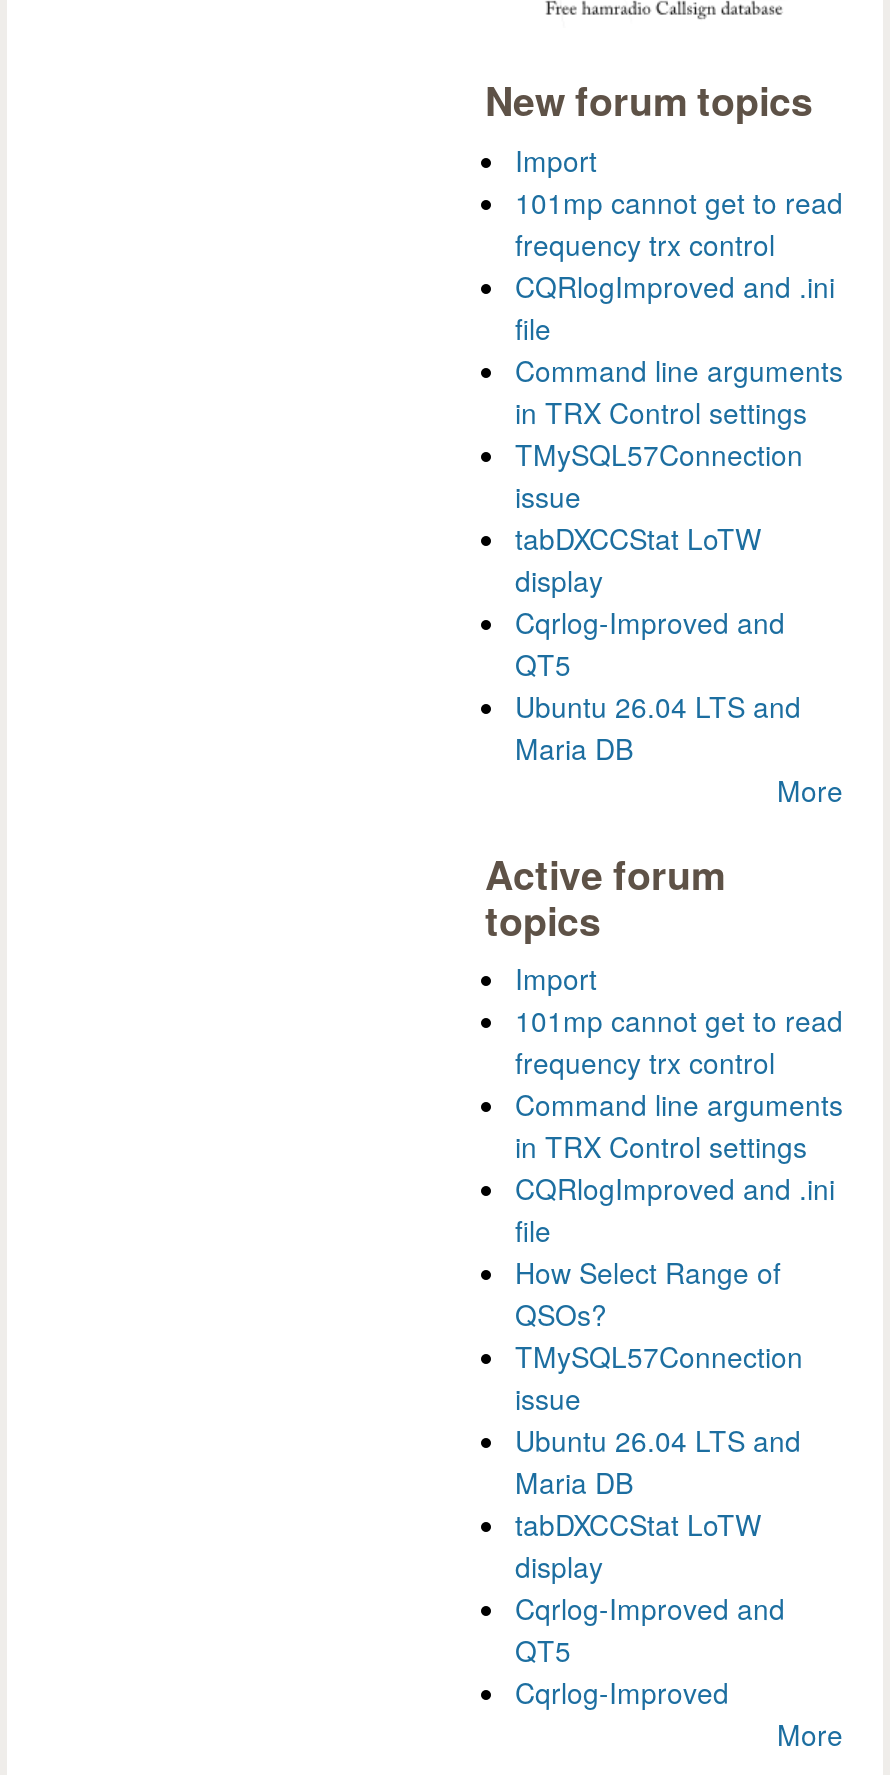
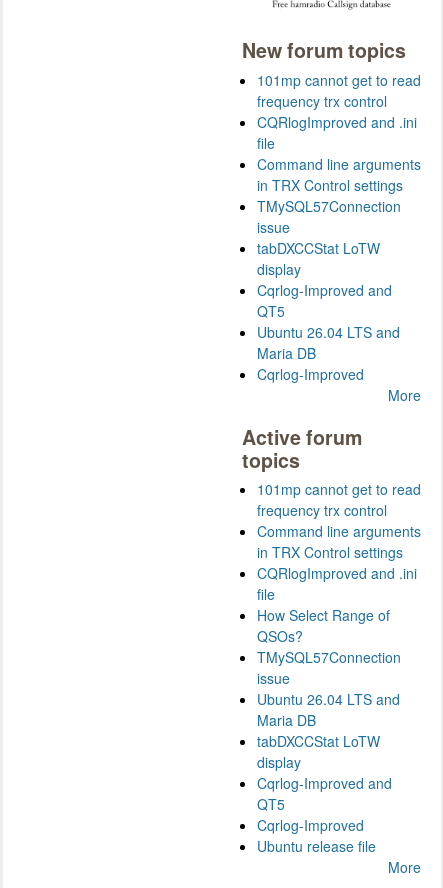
[515,139,597,179] Import -> none
moved [515,181,843,767] -> [257,70,421,363]: 101mp cannot get to read | frequency trx control | CQRlogImproved and .ini | ... | Ubuntu 26.04 LTS and | Maria DB
none -> [257,364,364,384] Cqrlog-Improved
[515,959,597,999] Import -> none
moved [515,1001,843,1713] -> [257,479,421,835]: 101mp cannot get to read | frequency trx control | Command line arguments | ... | QT5 | Cqrlog-Improved
none -> [257,836,376,856] Ubuntu release file

